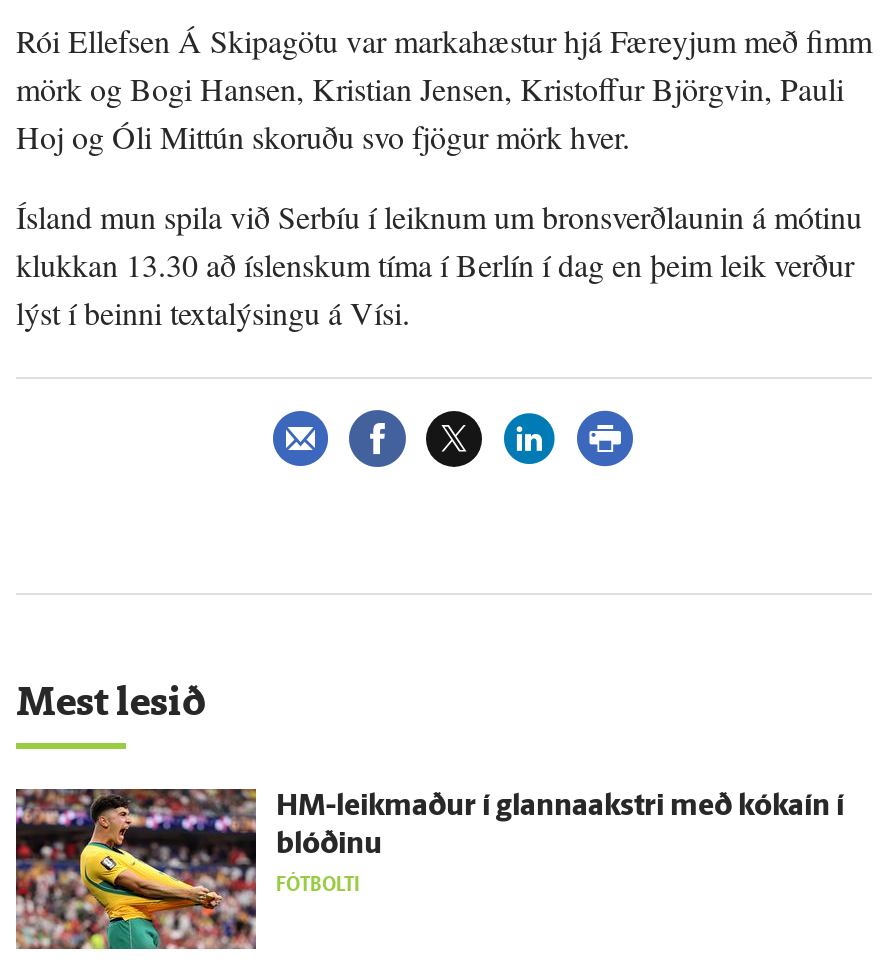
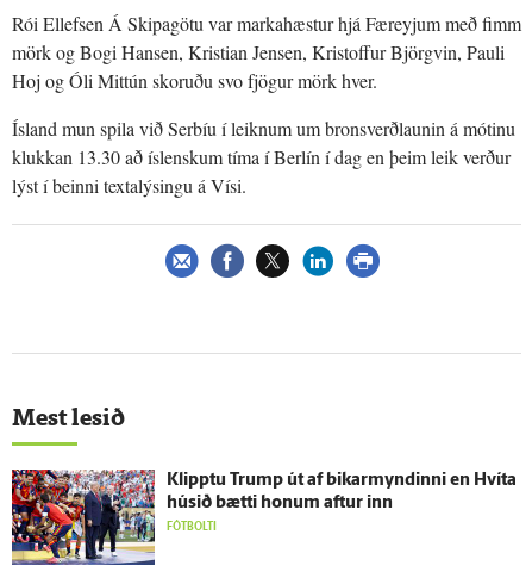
[14,787,844,951] [image] | HM-leikmaður í glannaakstri með kókaín í | blóðinu -> [11,468,517,566] [image] | Klipptu Trump út af bikarmyndinni en Hvíta | húsið bætti honum aftur inn

